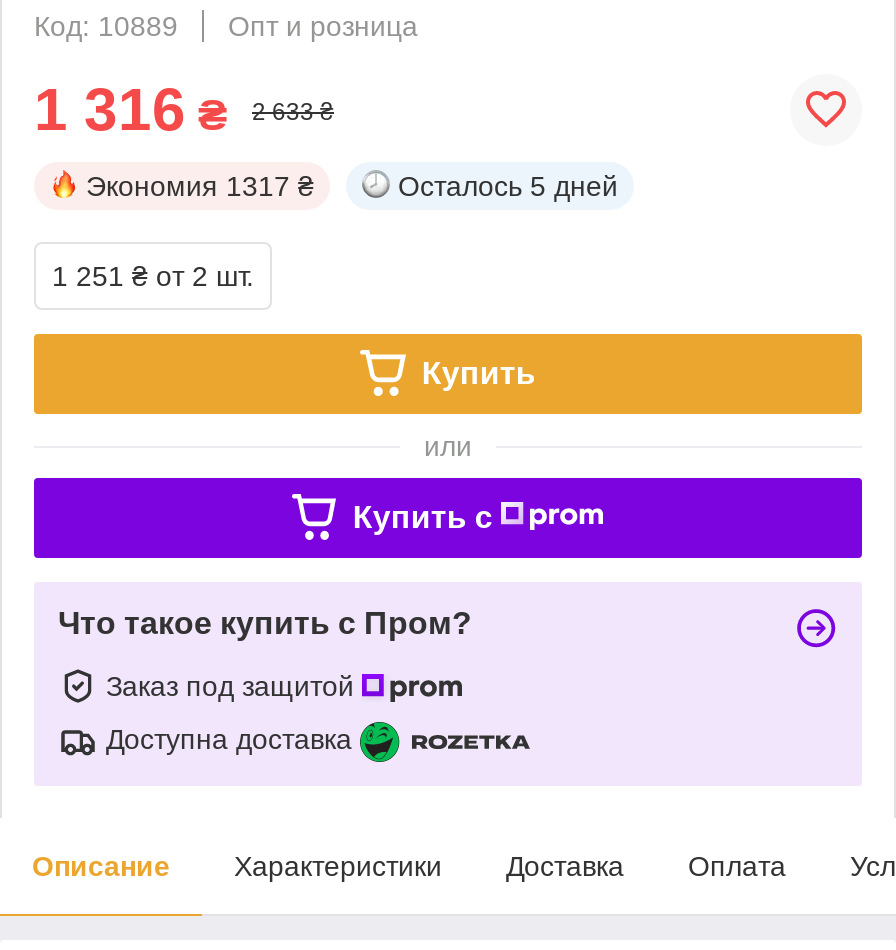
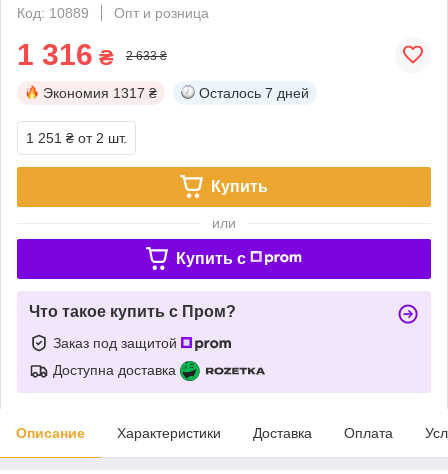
[398,170,618,202] Осталось 5 дней -> [199,85,309,101] Осталось 7 дней

